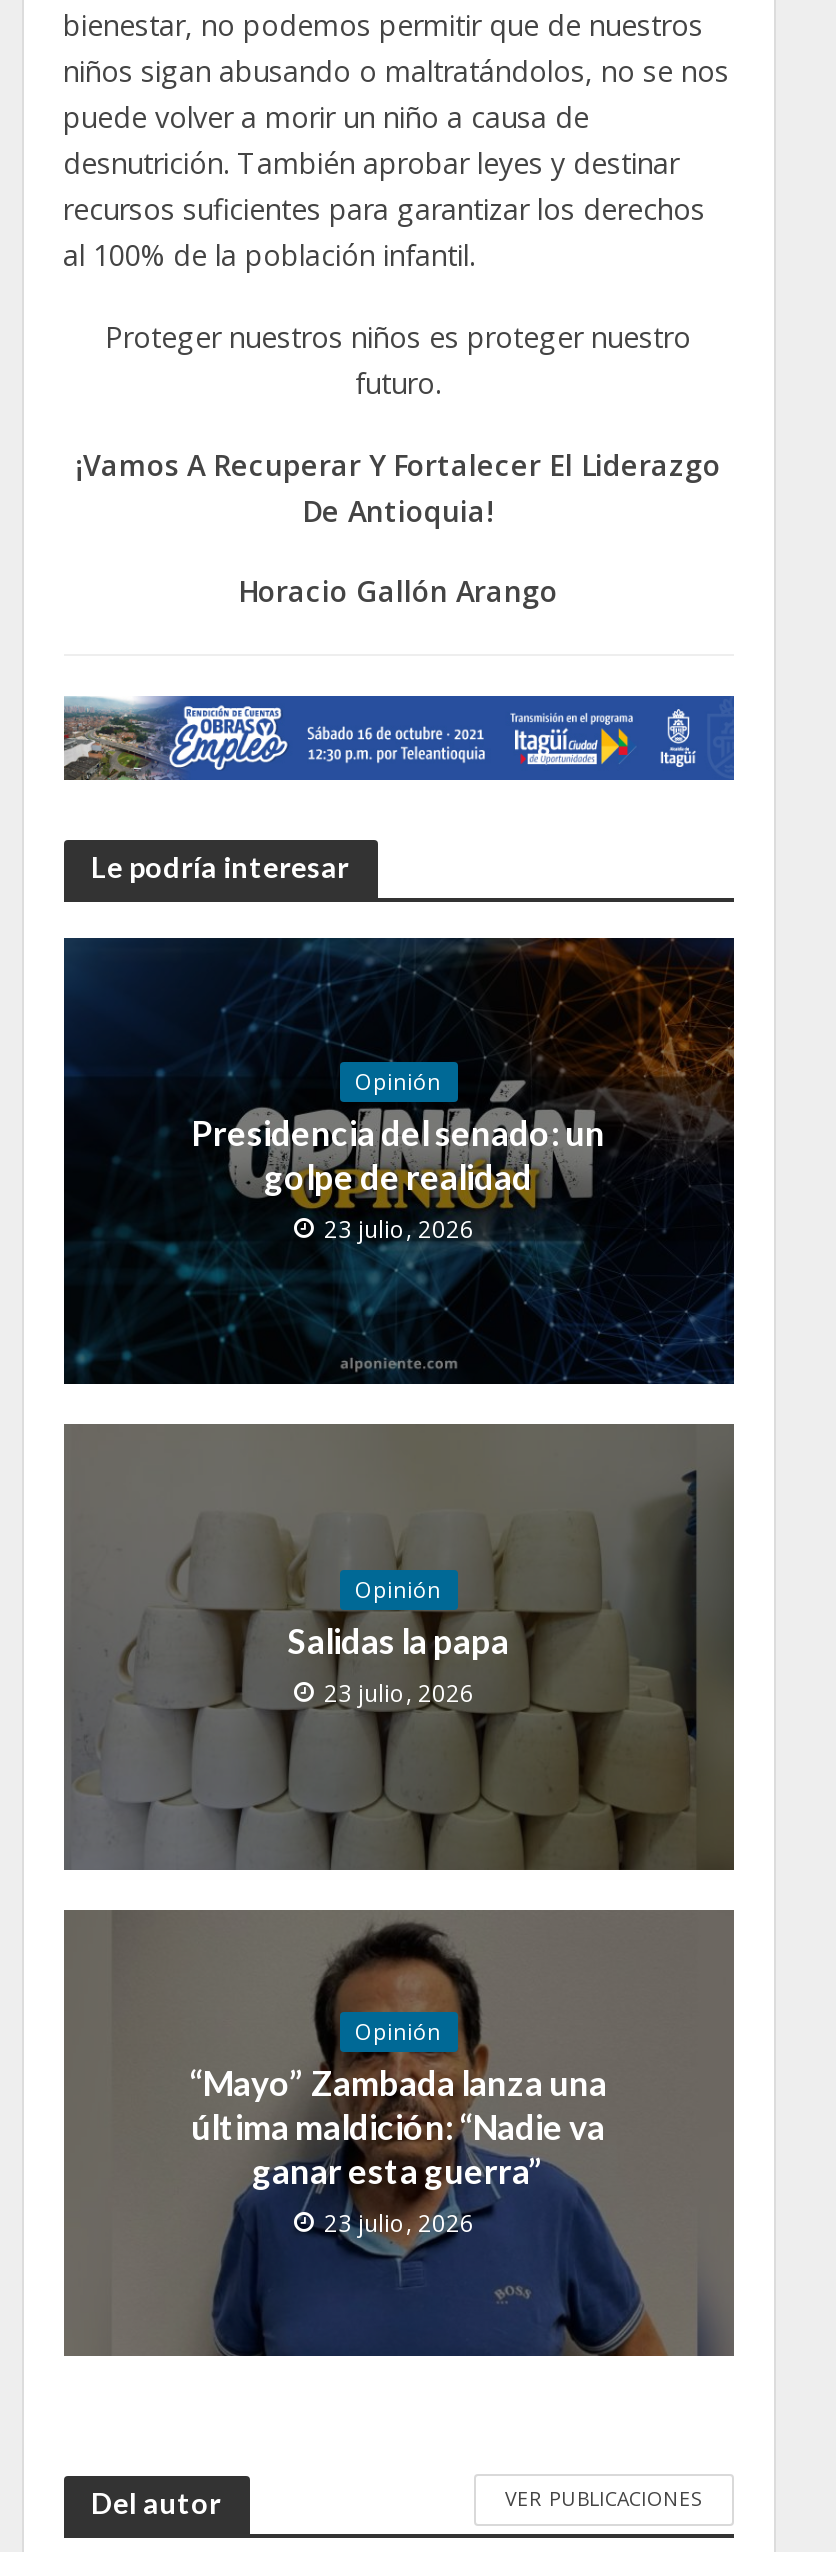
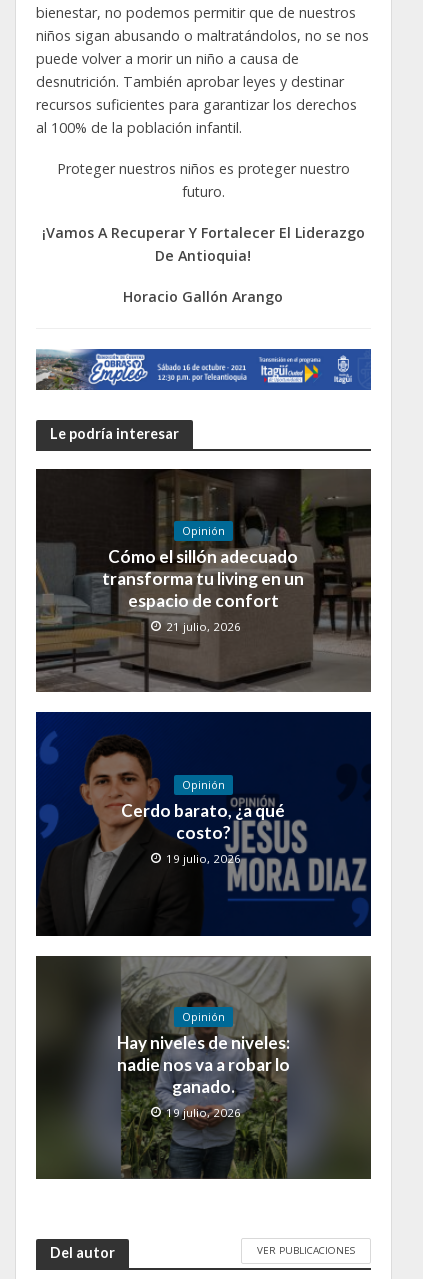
[64,938,736,1404] [image] | Presidencia del senado: un | golpe de realidad | 23 julio, 2026 -> [35,469,372,693] [image] | Cómo el sillón adecuado | transforma tu living en un | espacio de confort | 21 julio, 2026
[62,1422,736,1872] [image] | Salidas la papa | 23 julio, 2026 -> [35,702,371,937] [image] | Cerdo barato, ¿a qué | costo? | 19 julio, 2026
[64,1910,734,2356] [image] | “Mayo” Zambada lanza una | última maldición: “Nadie va | ganar esta guerra” | 23 julio, 2026 -> [37,957,370,1179] [image] | Hay niveles de niveles: | nadie nos va a robar lo | ganado. | 19 julio, 2026

